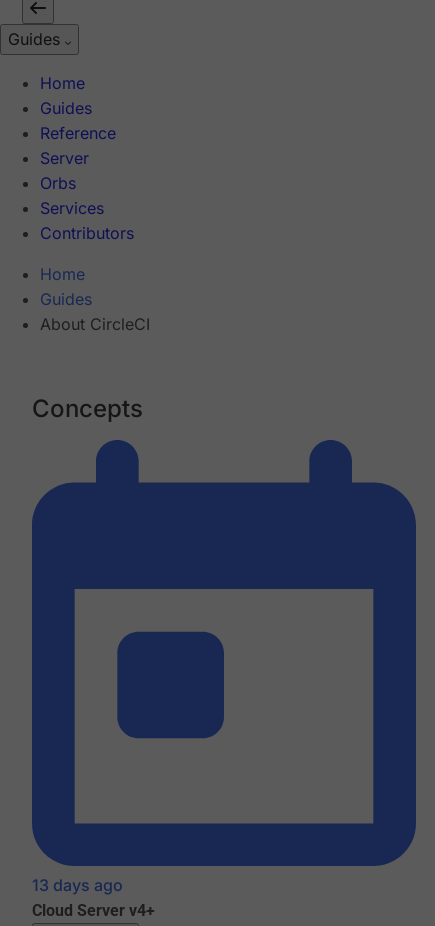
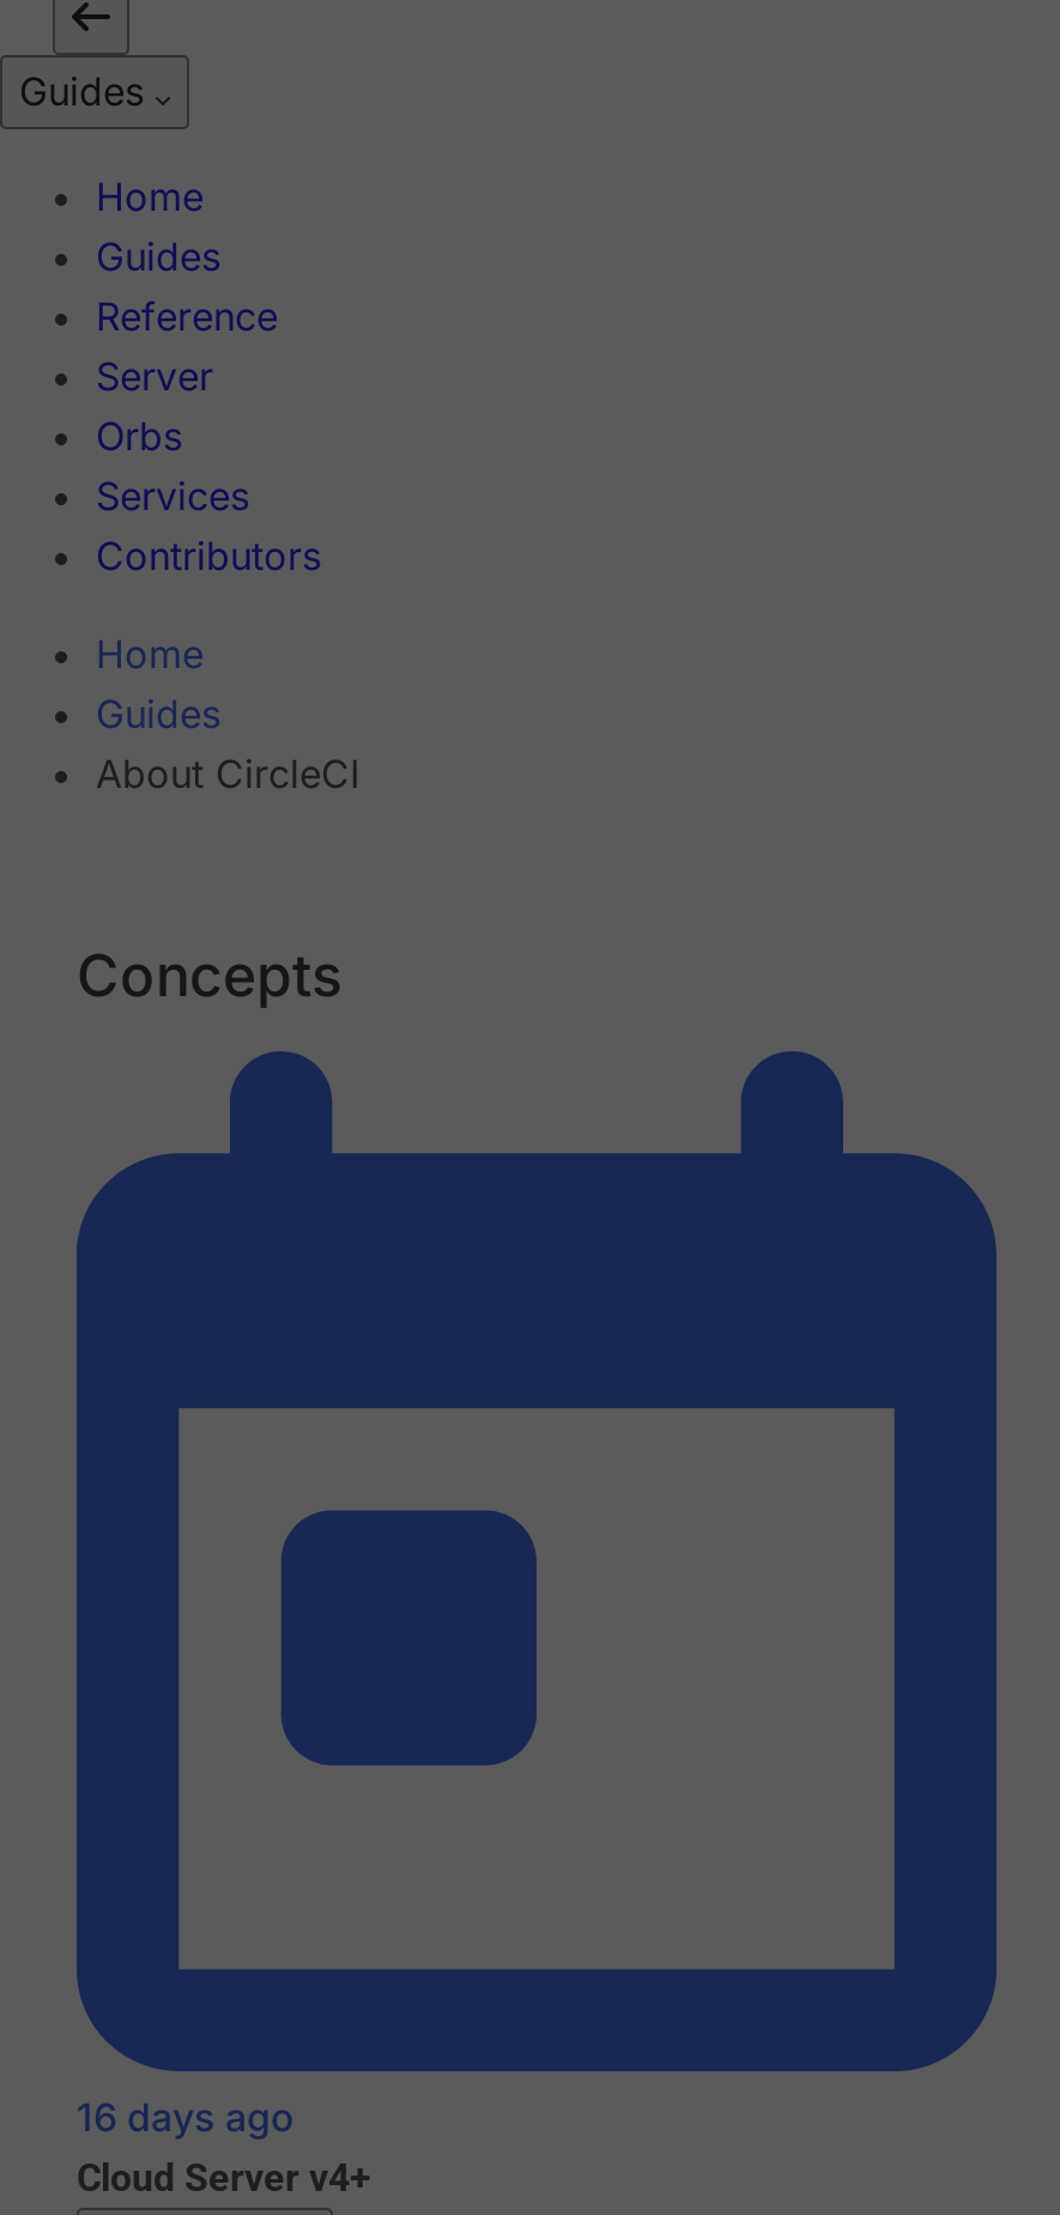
[32,875,123,895] 13 days ago -> [77,2094,295,2142] 16 days ago

